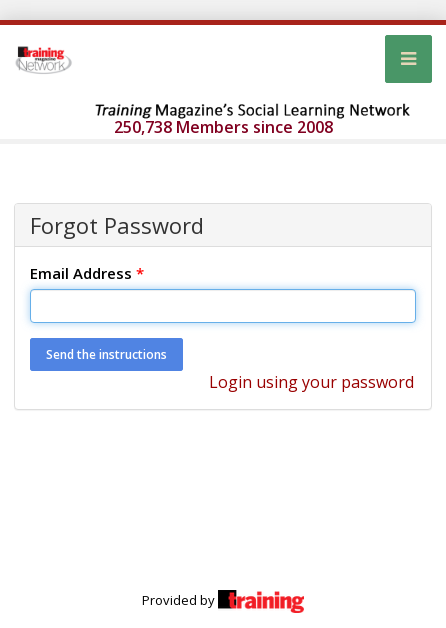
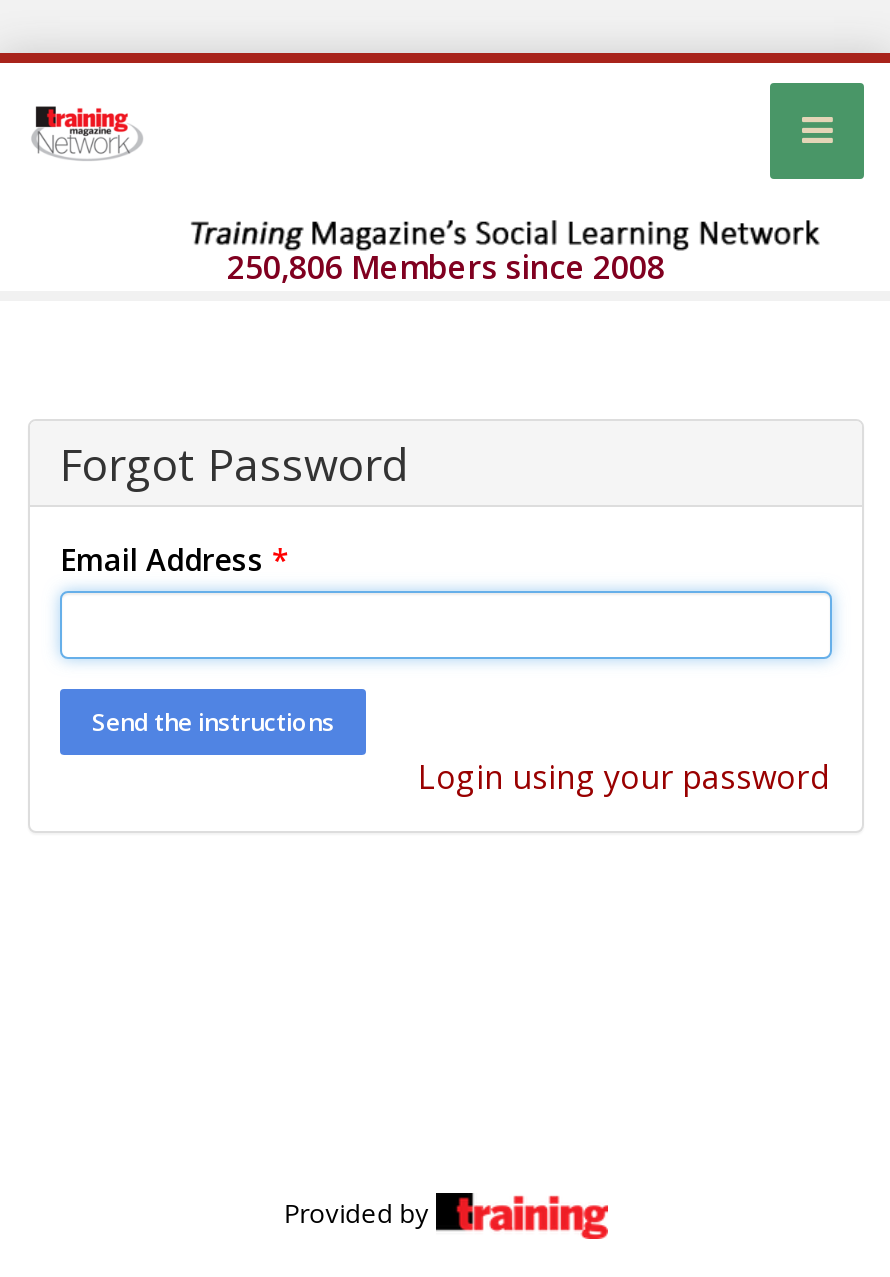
[113,116,332,138] 250,738 Members since 2008 -> [227,245,665,289] 250,806 Members since 2008

